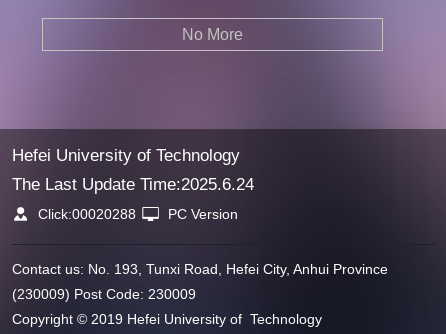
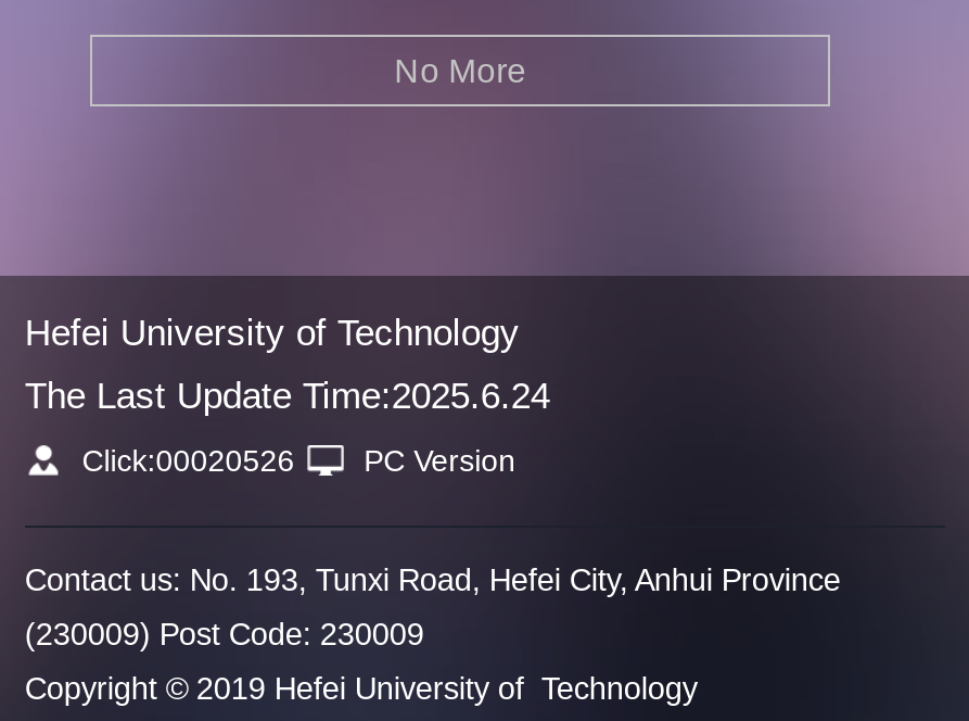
[34,206,238,222] Click:00020288 PC Version -> [73,443,516,478] Click:00020526 PC Version

